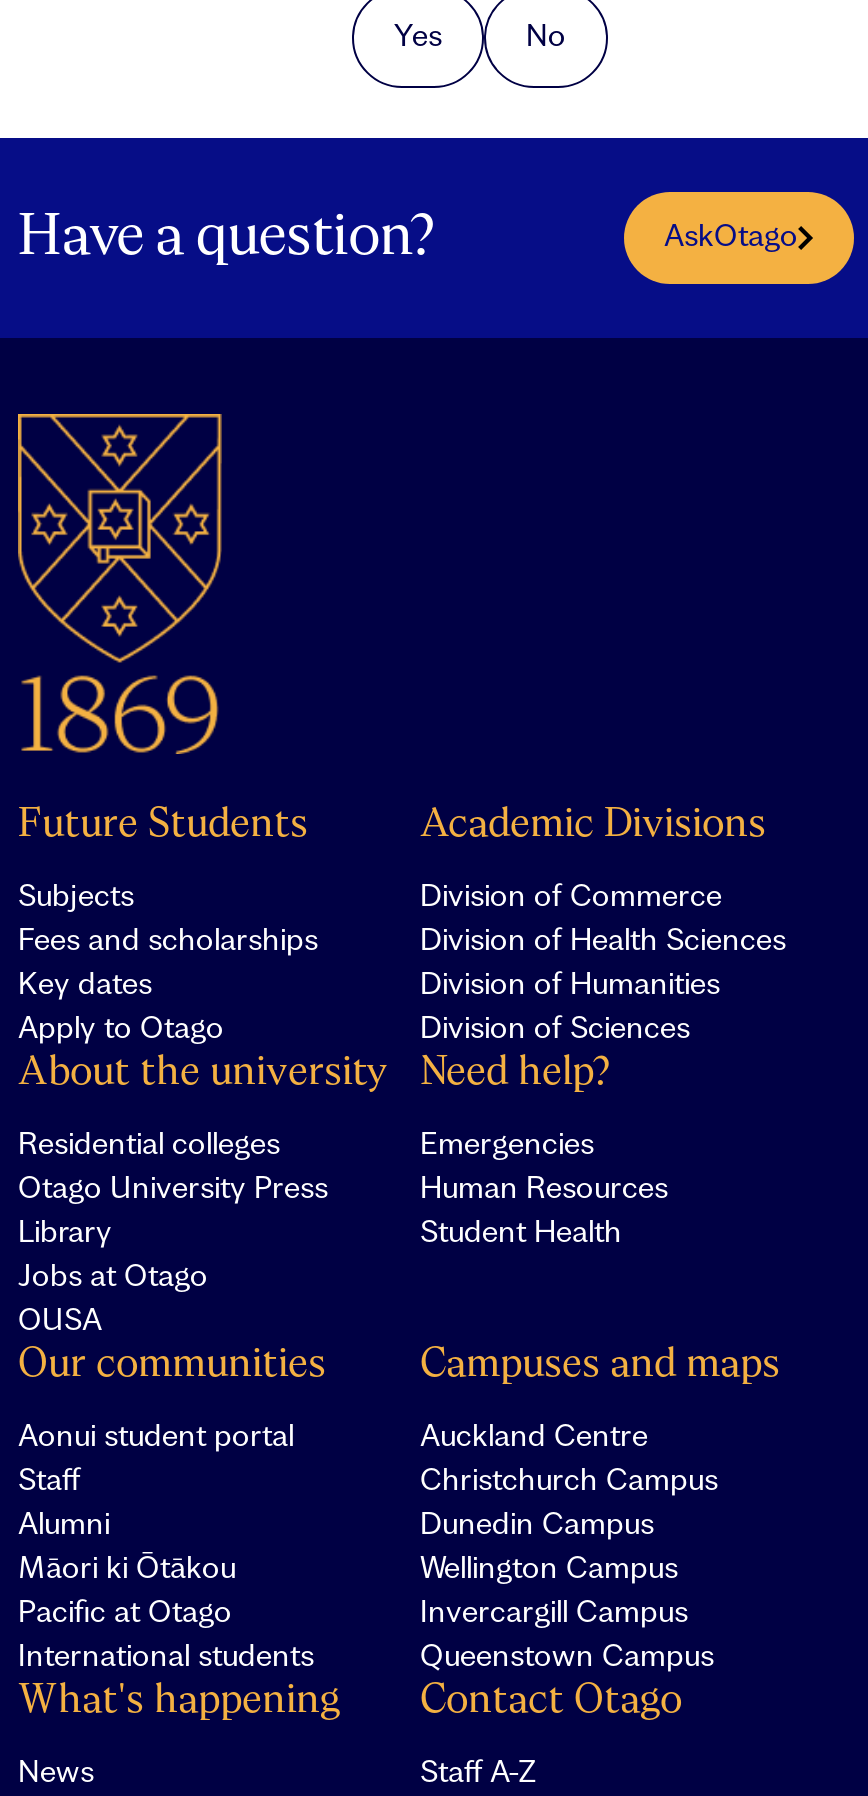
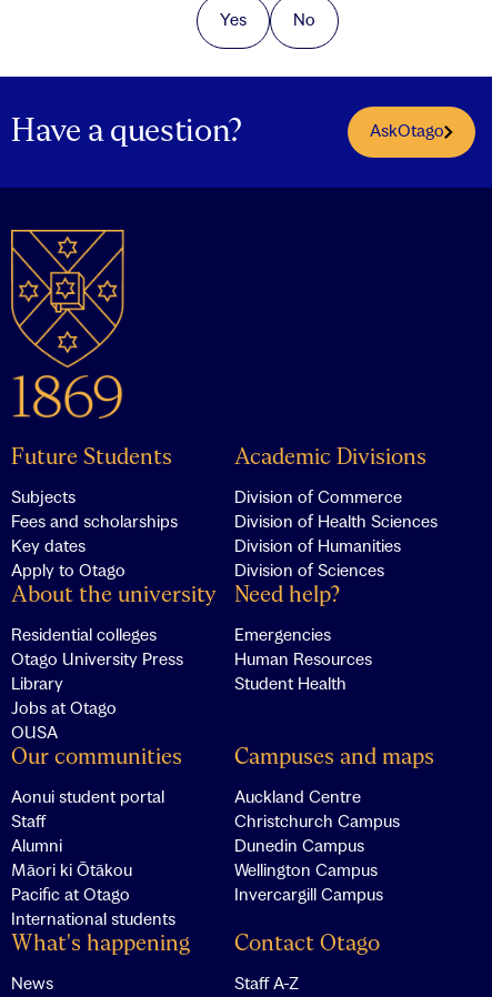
[420,1642,714,1674] Queenstown Campus -> none

